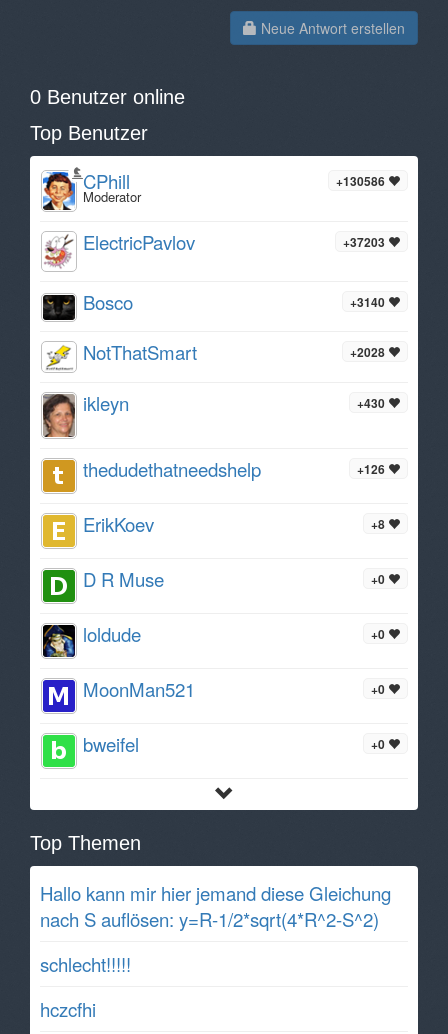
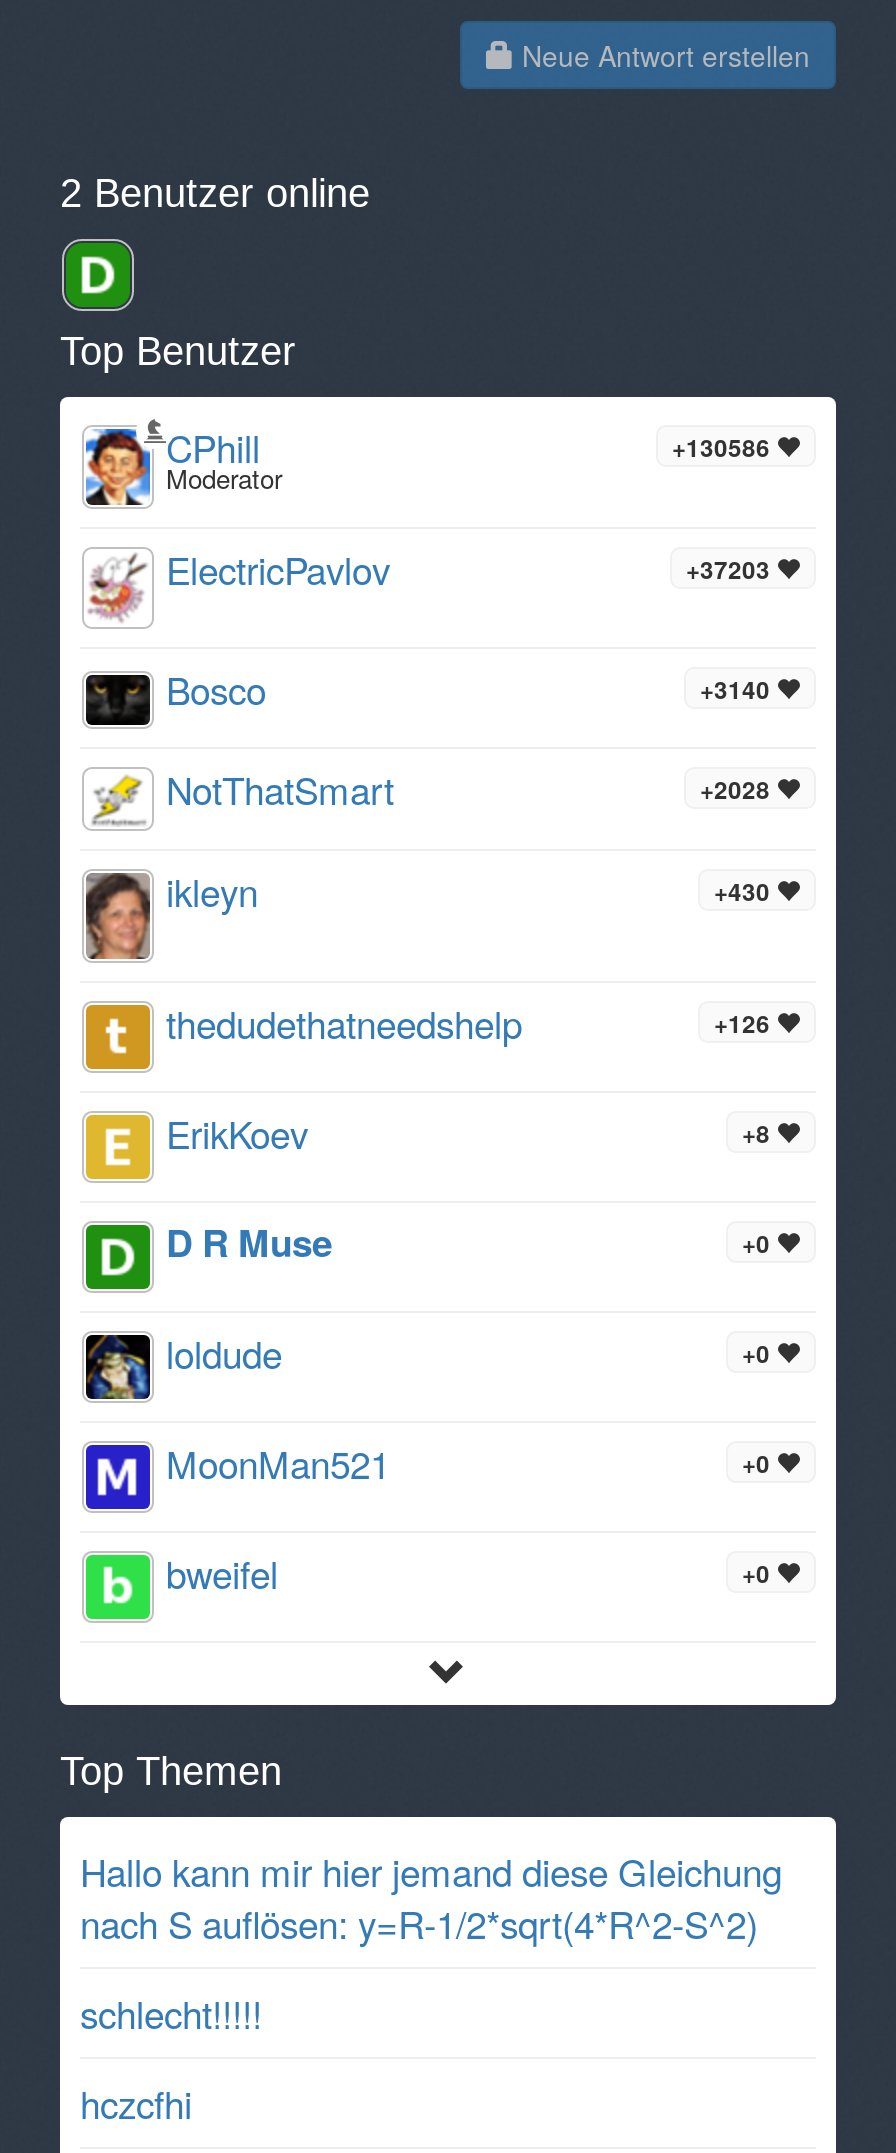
[30,86,185,108] 0 Benutzer online -> [60,171,370,215] 2 Benutzer online

